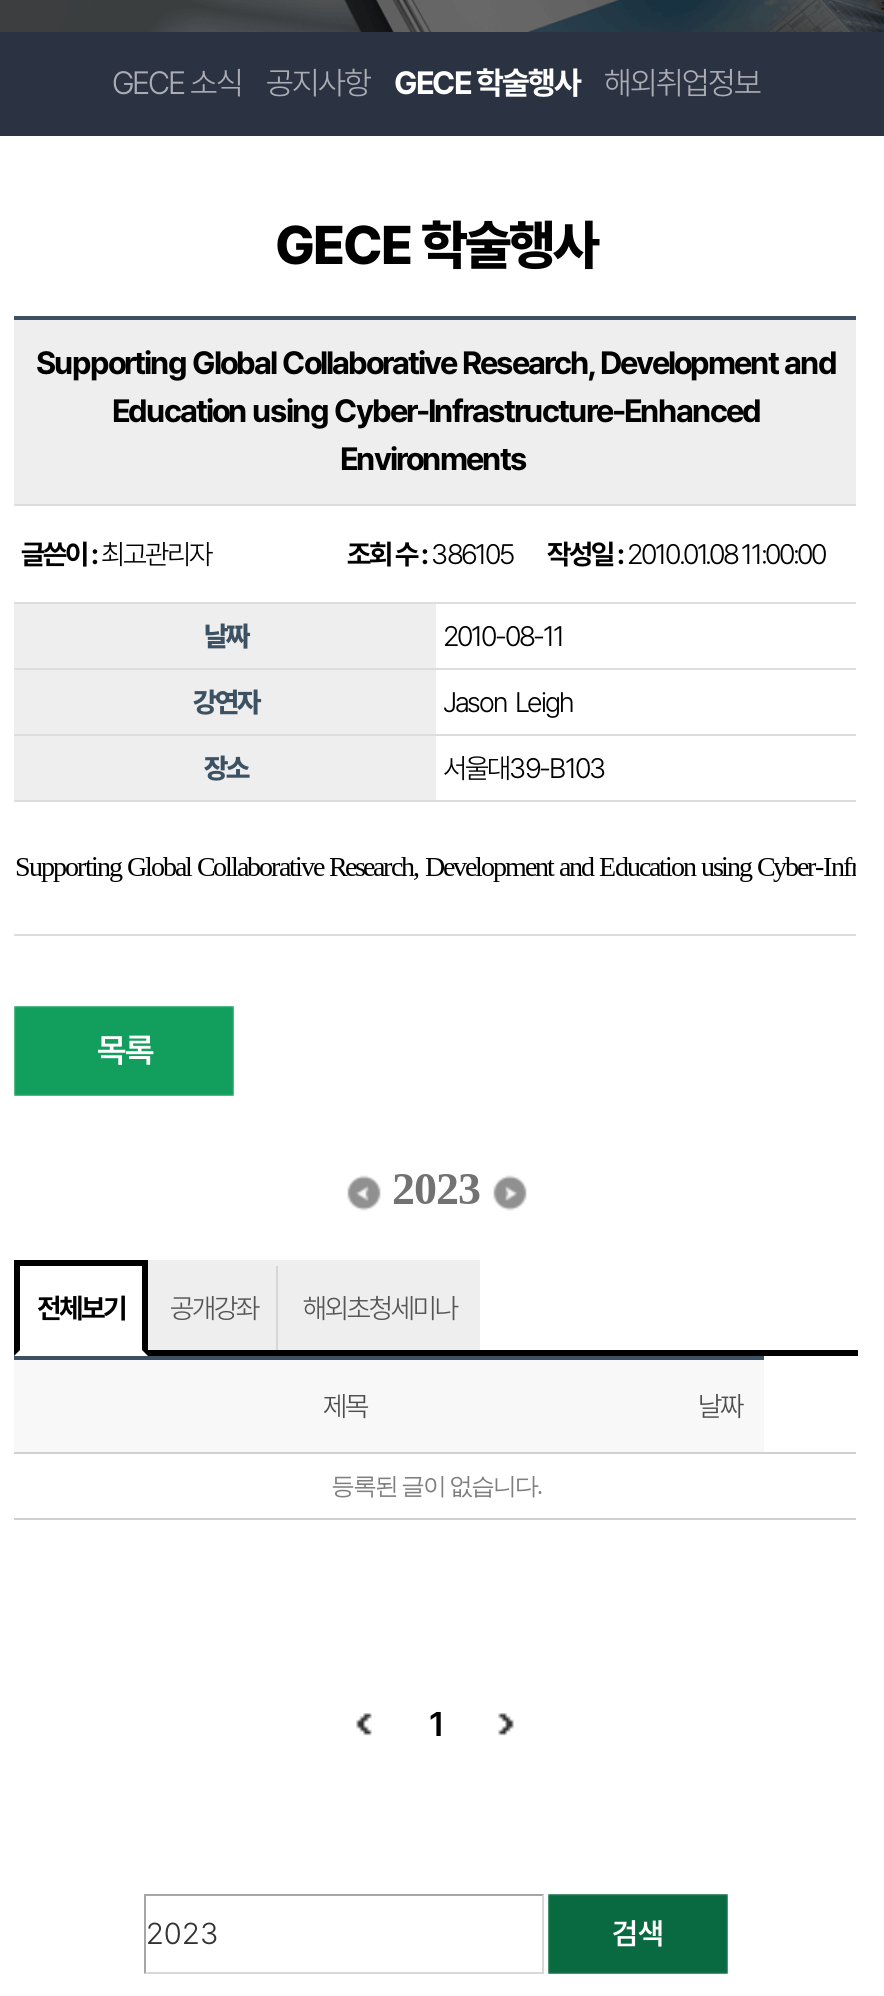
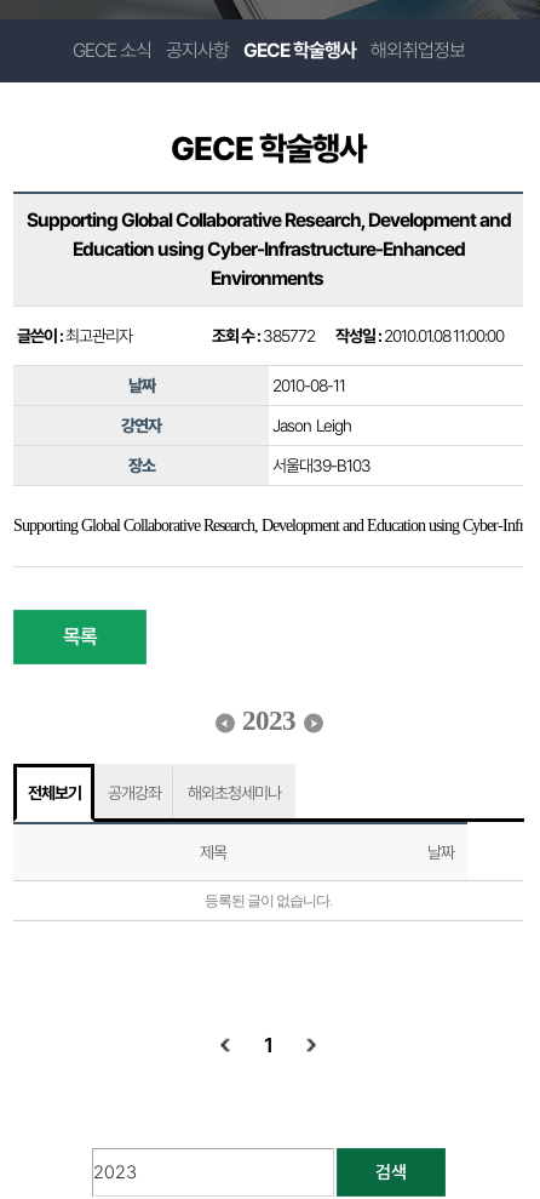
[347,538,825,570] 조회 수 : 386105 작성일 : 2010.01.08 11:00:00 -> [212,326,504,346] 조회 수 : 385772 작성일 : 2010.01.08 11:00:00

